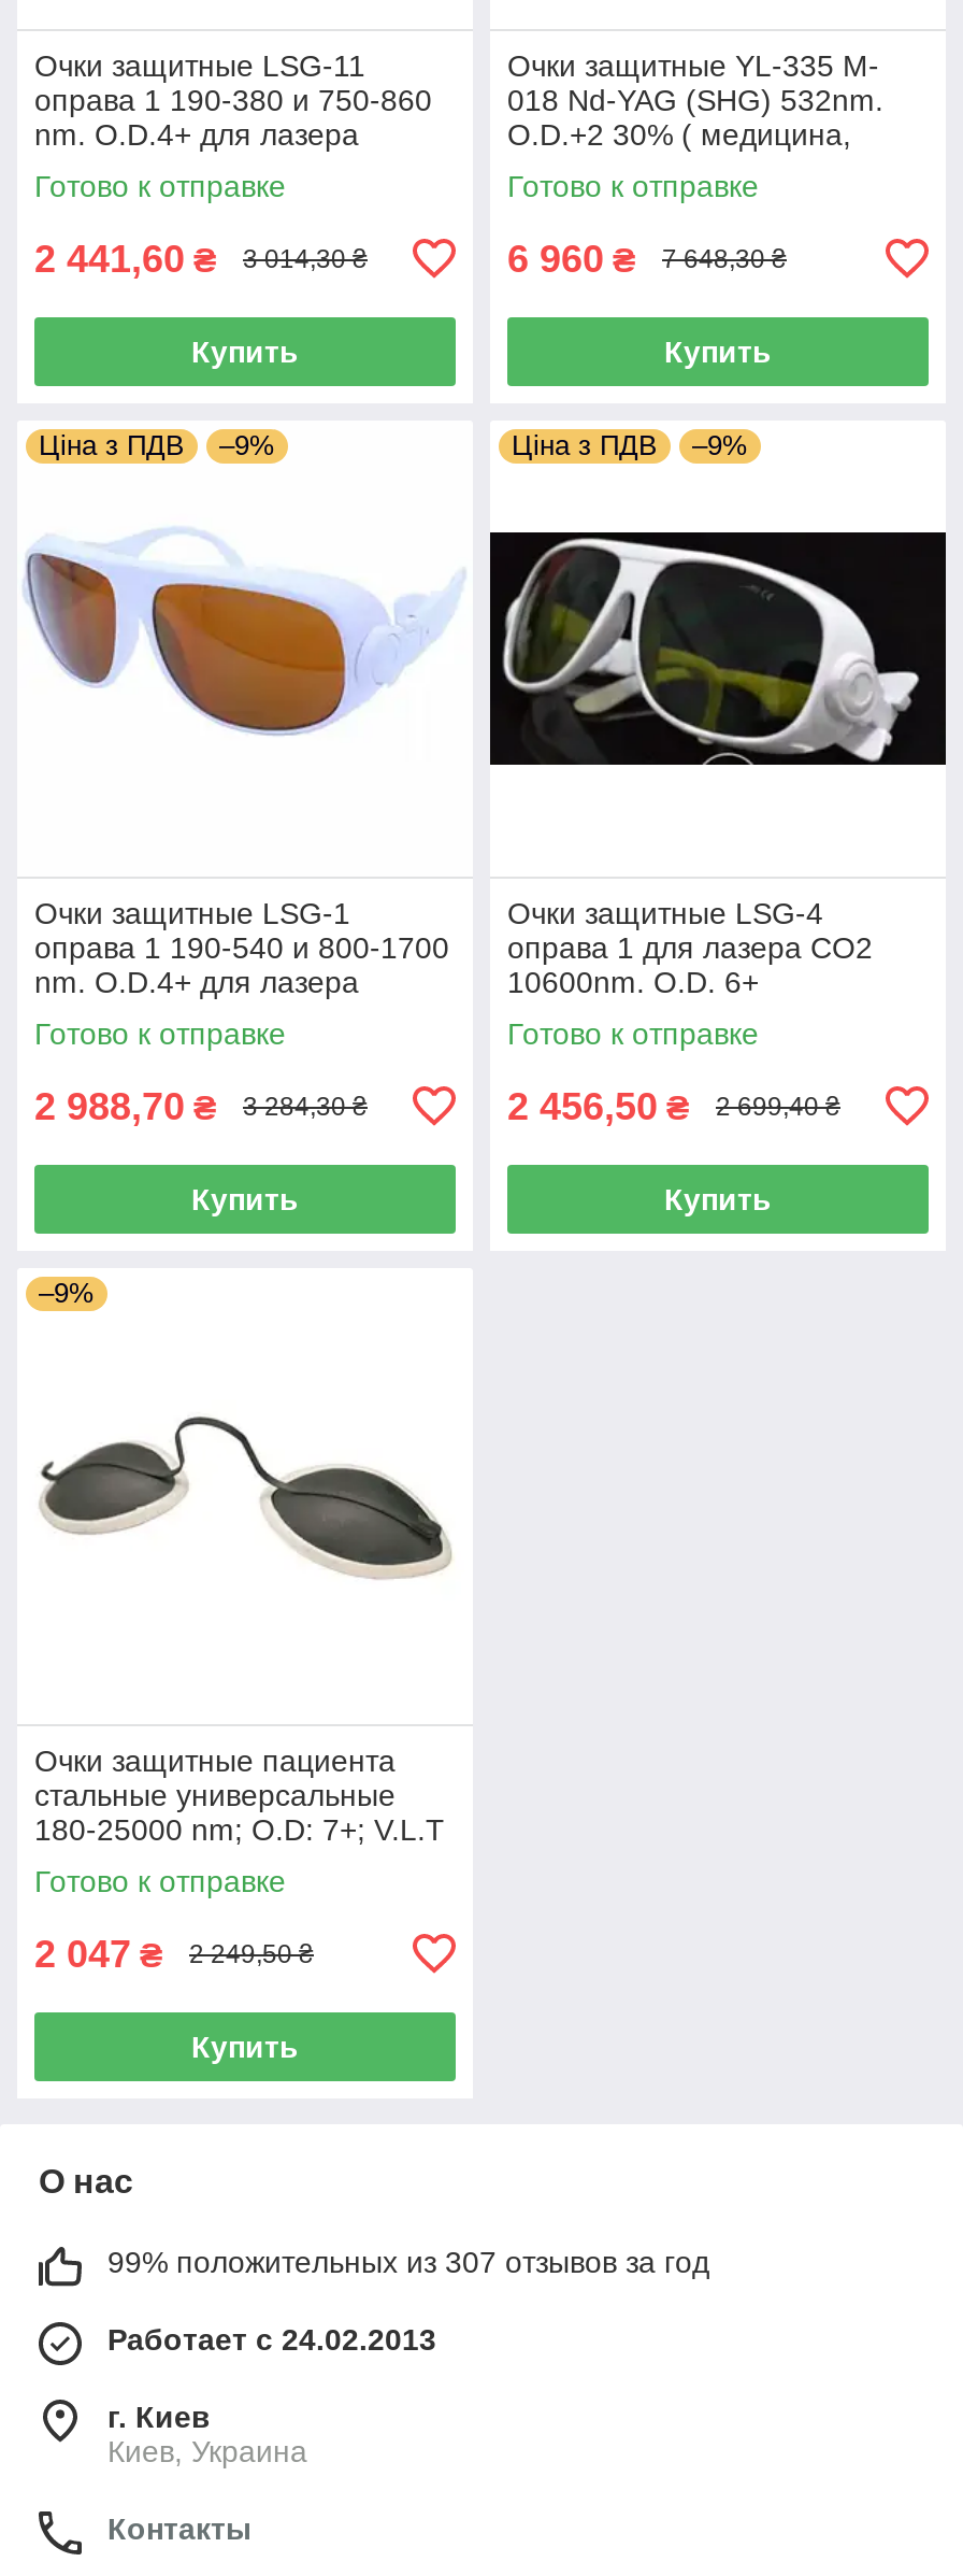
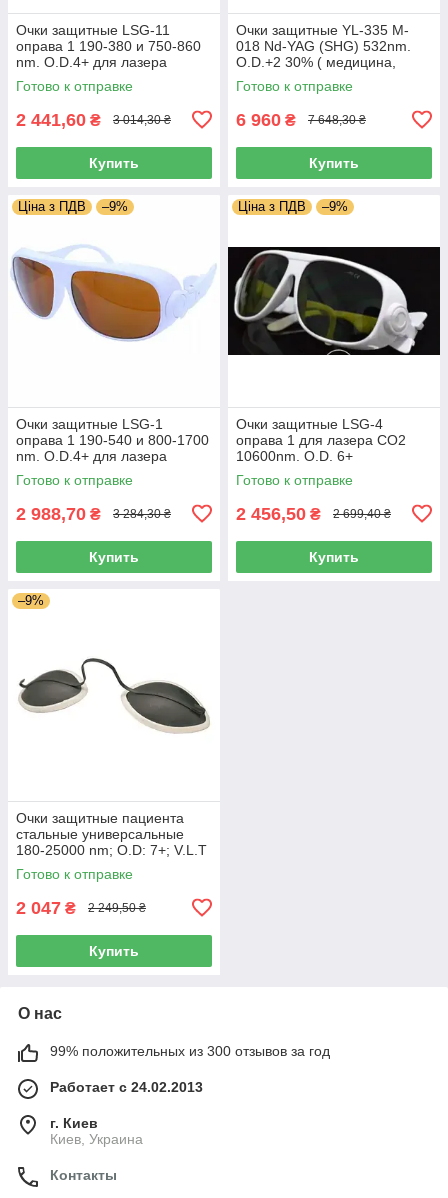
[107,2244,709,2279] 99% положительных из 307 отзывов за год -> [50,1043,330,1059] 99% положительных из 300 отзывов за год

